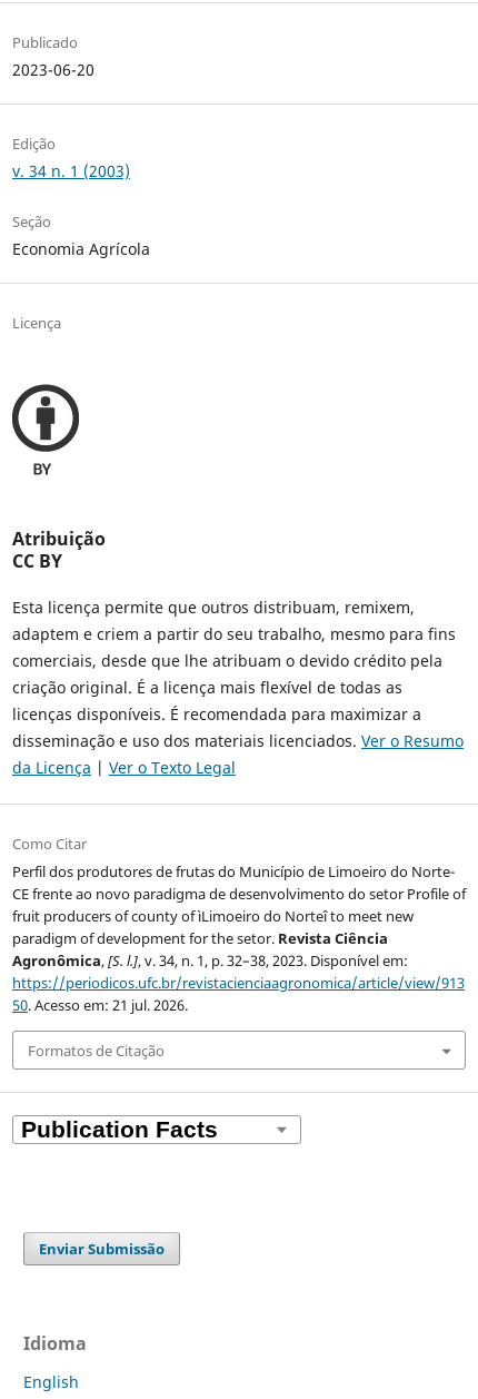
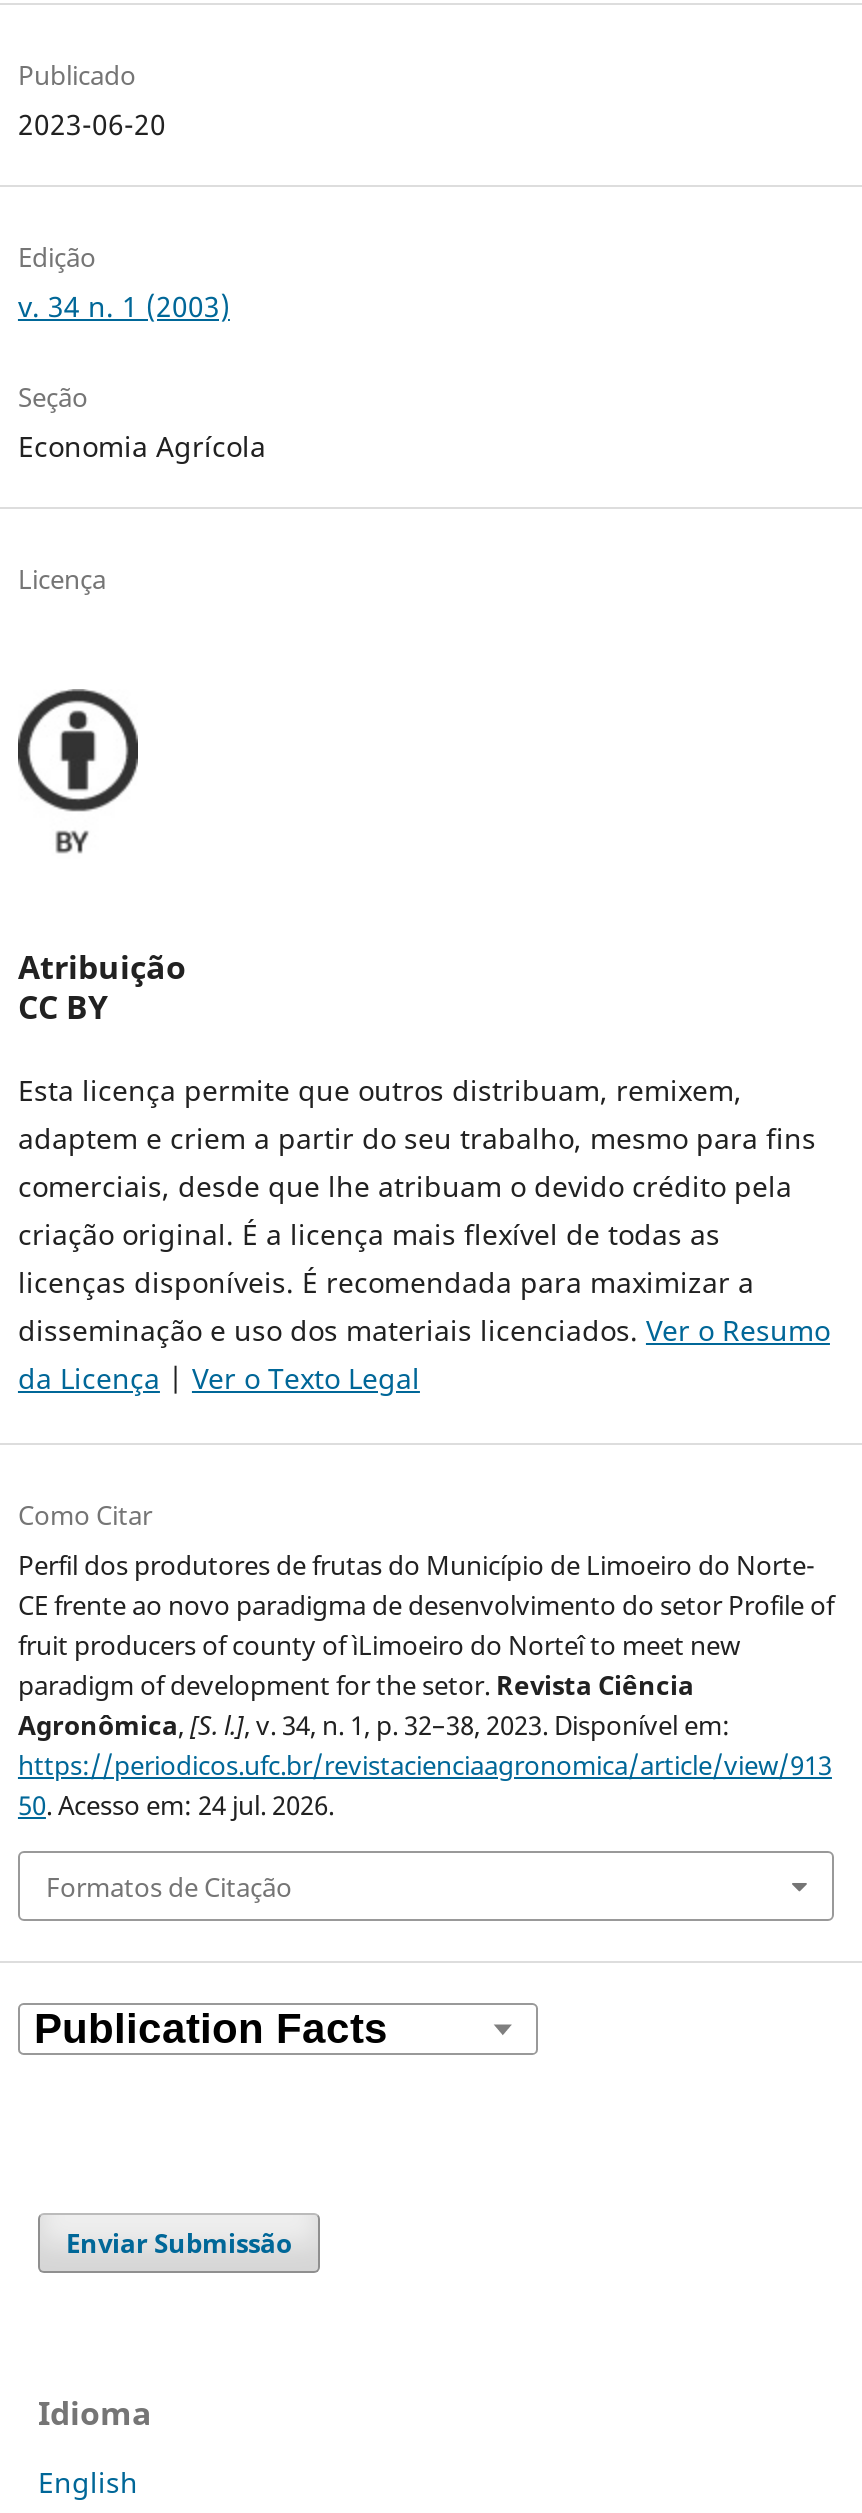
[12,995,188,1015] 50. Acesso em: 21 jul. 2026. -> [18,1787,334,1823] 50. Acesso em: 24 jul. 2026.

